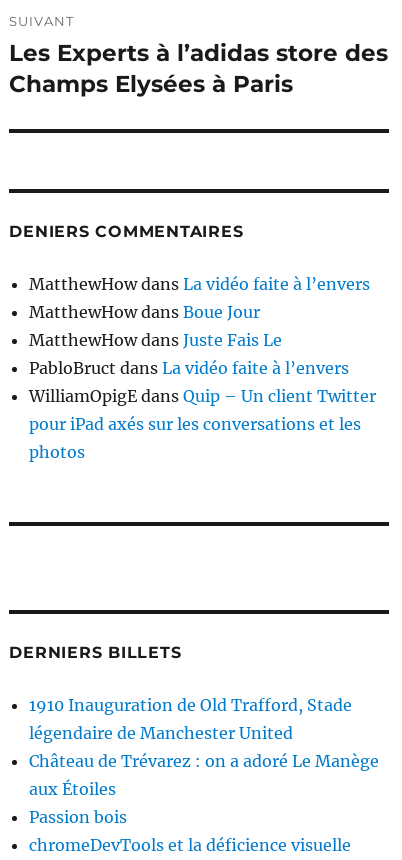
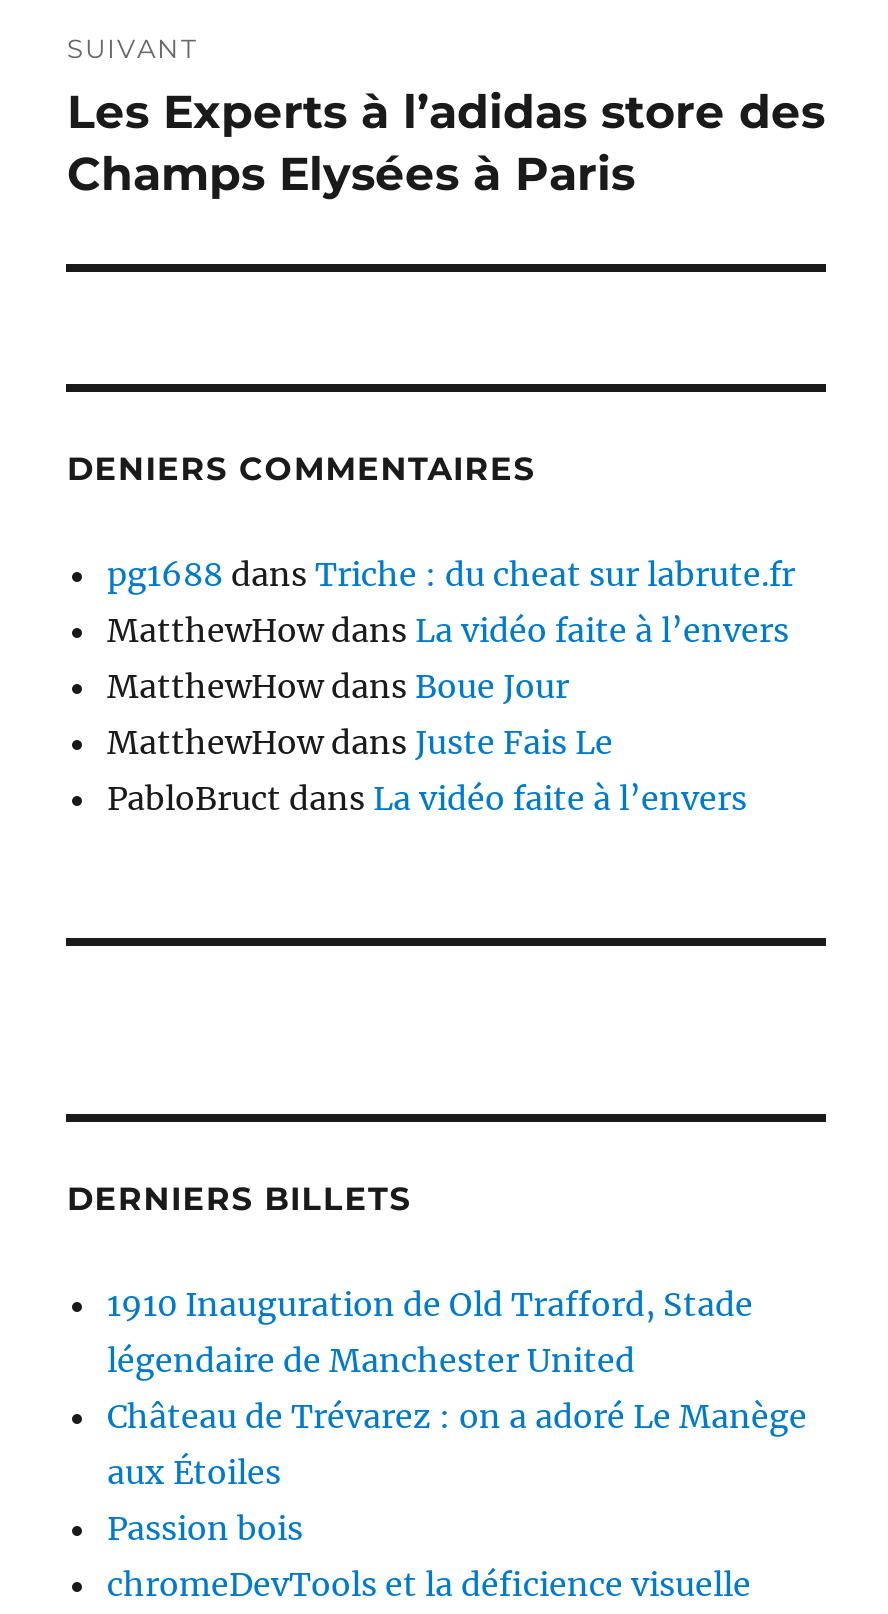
none -> [107,555,795,595] pg1688 dans Triche : du cheat sur labrute.fr
moved [29,274,370,378] -> [107,611,789,819]: MatthewHow dans La vidéo faite à l’envers | MatthewHow dans Boue Jour | MatthewHow dans Juste Fais Le | PabloBruct dans La vidéo faite à l’envers
[29,386,376,462] WilliamOpigE dans Quip – Un client Twitter | pour iPad axés sur les conversations et les | photos -> none

